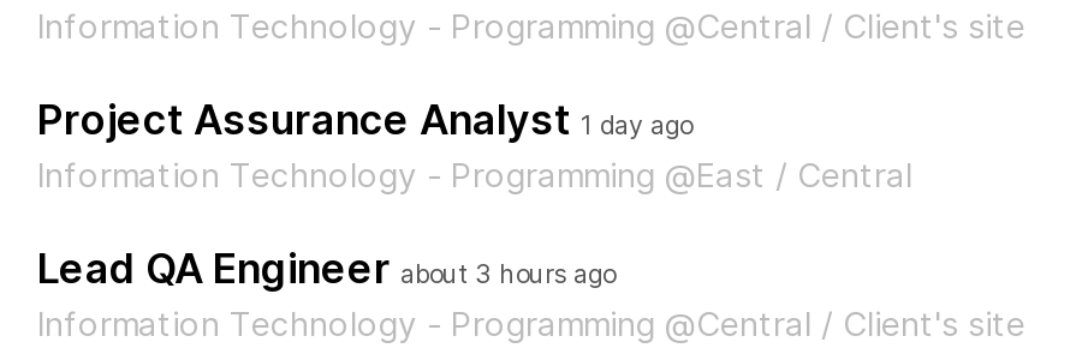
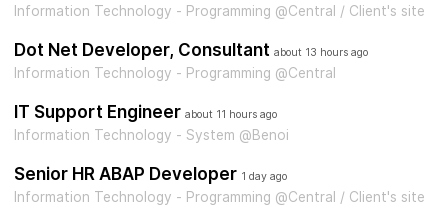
[37,96,912,293] Project Assurance Analyst 1 day ago | Information Technology - Programming @East / Central | Lead QA Engineer about 3 hours ago -> [14,40,368,184] Dot Net Developer, Consultant about 13 hours ago | Information Technology - Programming @Central | IT Support Engineer about 11 hours ago | Information Technology - System @Benoi | Senior HR ABAP Developer 1 day ago

